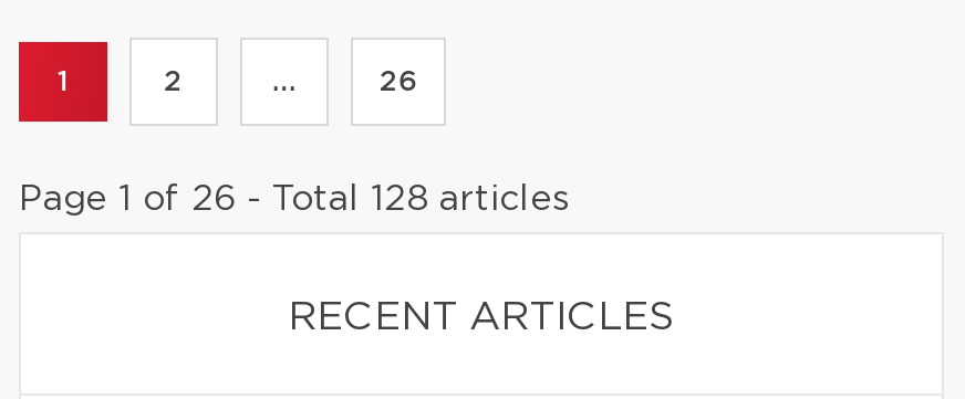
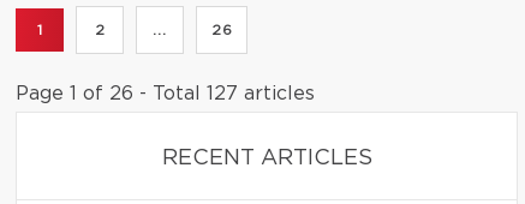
[19,181,570,217] Page 1 of 26 - Total 128 articles -> [16,84,315,103] Page 1 of 26 - Total 127 articles

